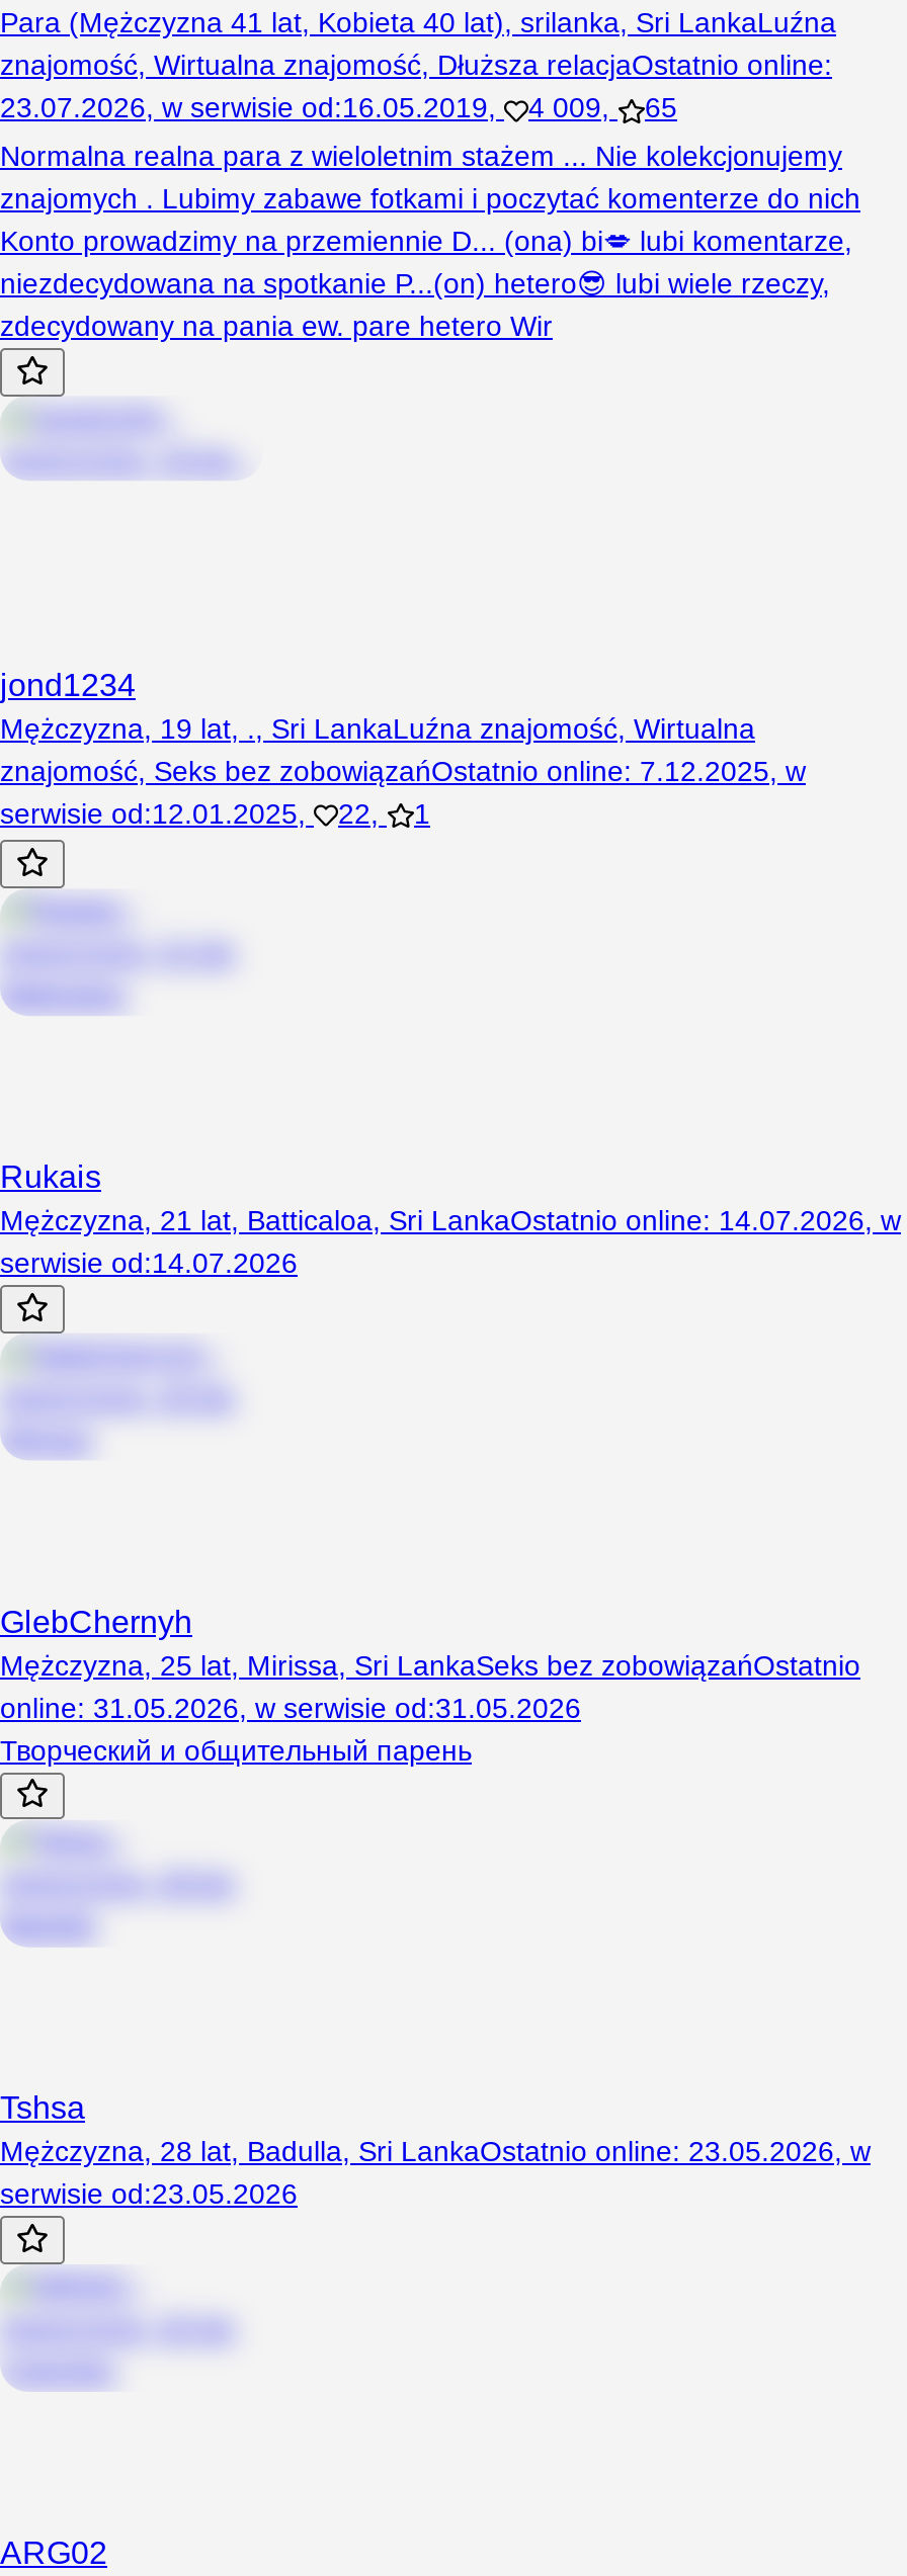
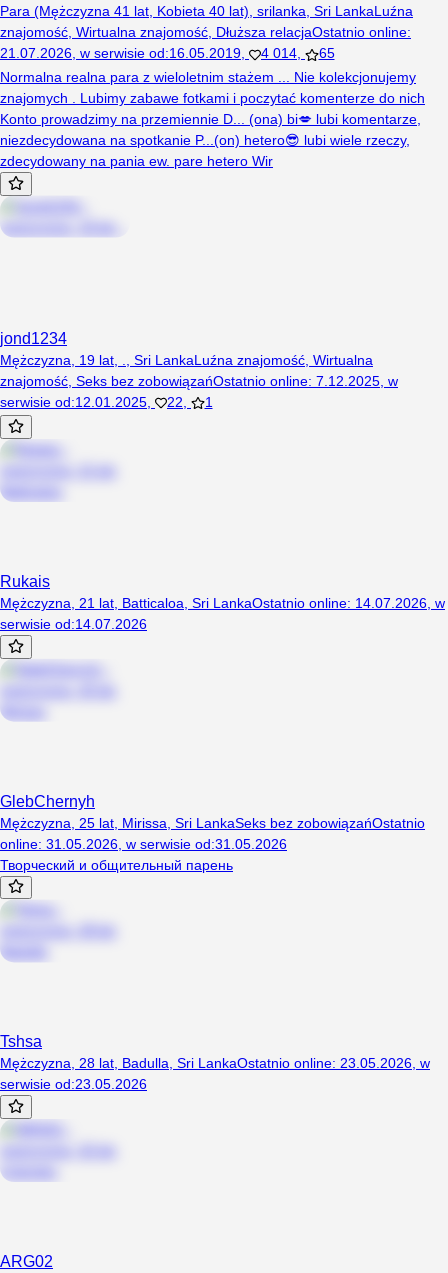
[0,91,504,124] 23.07.2026, w serwisie od:16.05.2019, -> [0,45,249,61] 21.07.2026, w serwisie od:16.05.2019,
[528,91,617,124] 4 009, -> [261,45,305,61] 4 014,

